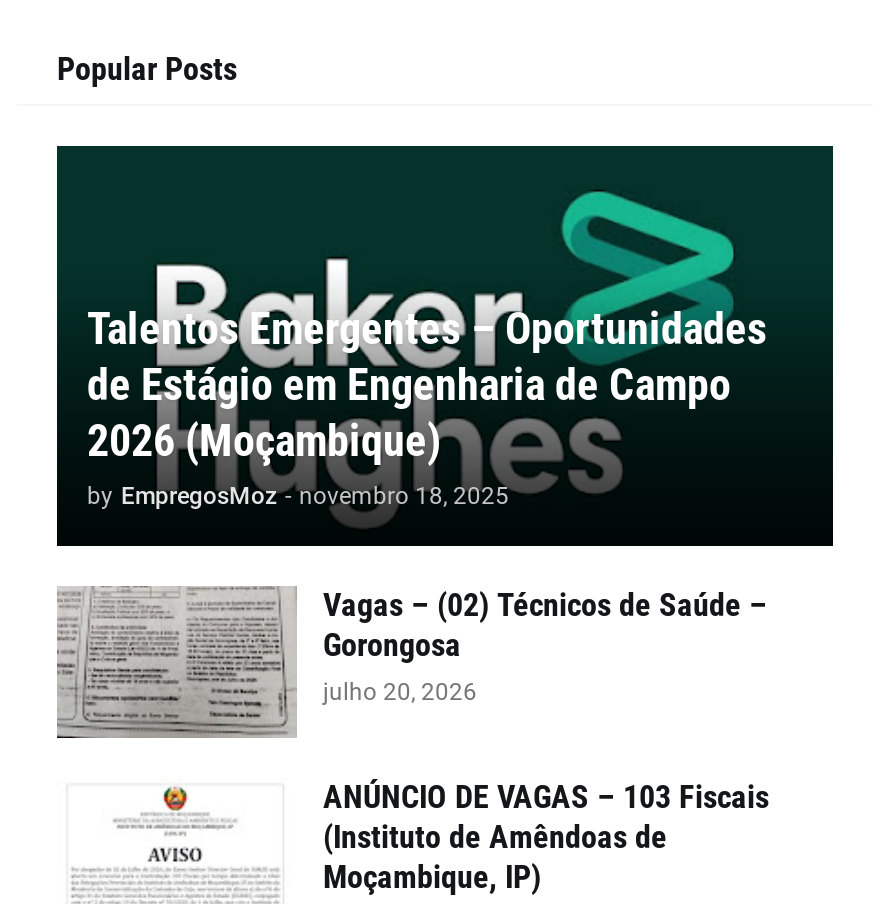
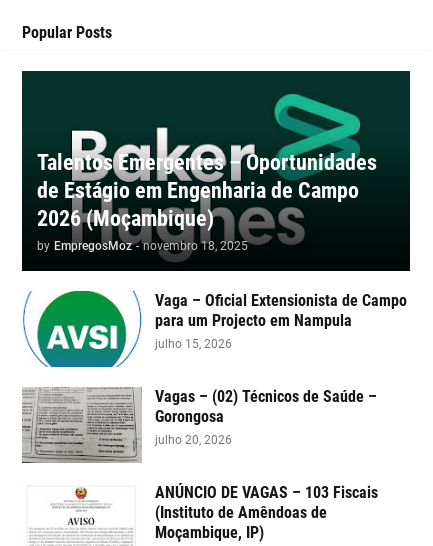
none -> [23,290,407,368] [image] | Vaga – Oficial Extensionista de Campo | para um Projecto em Nampula | julho 15, 2026

